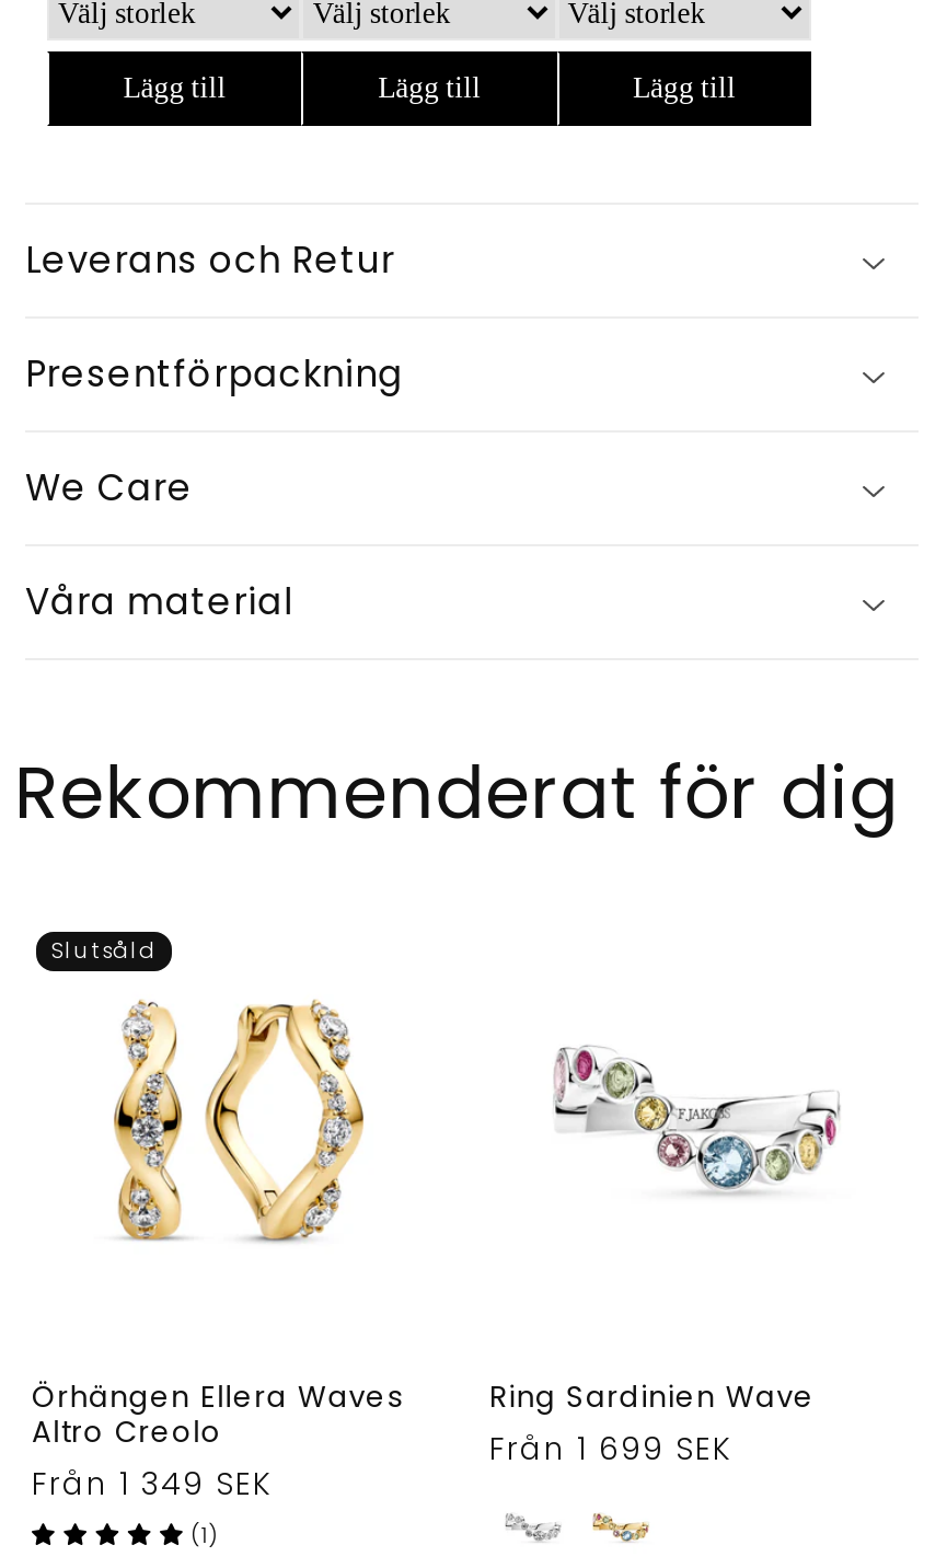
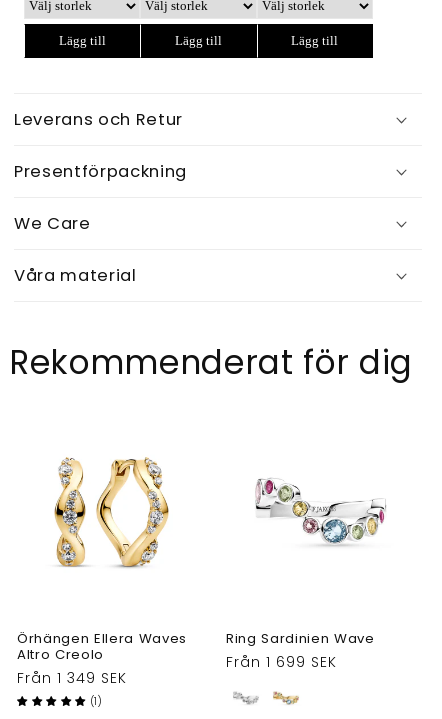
[51,934,157,967] Slutsåld -> none

